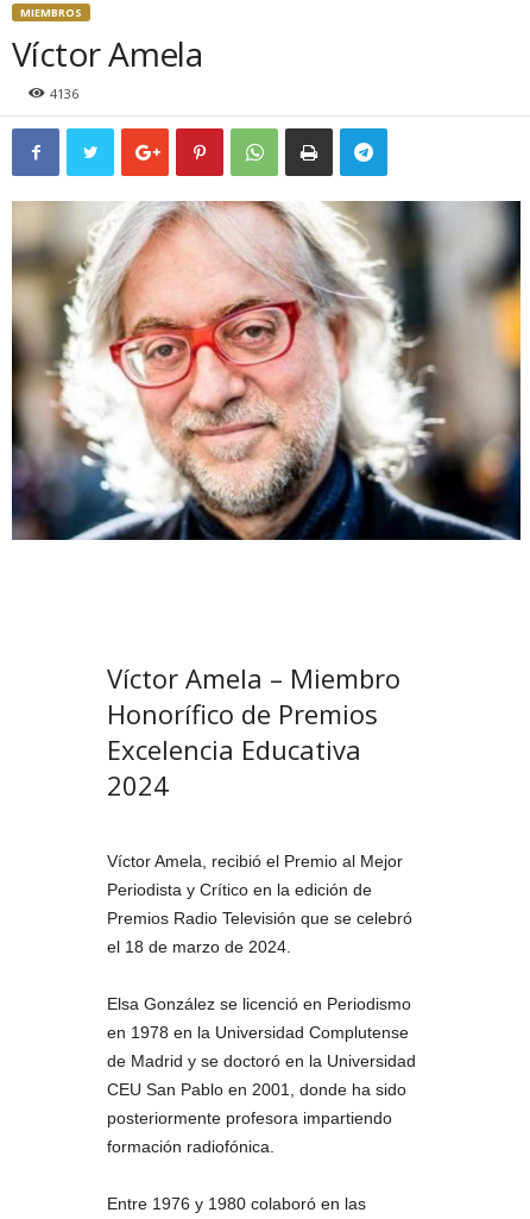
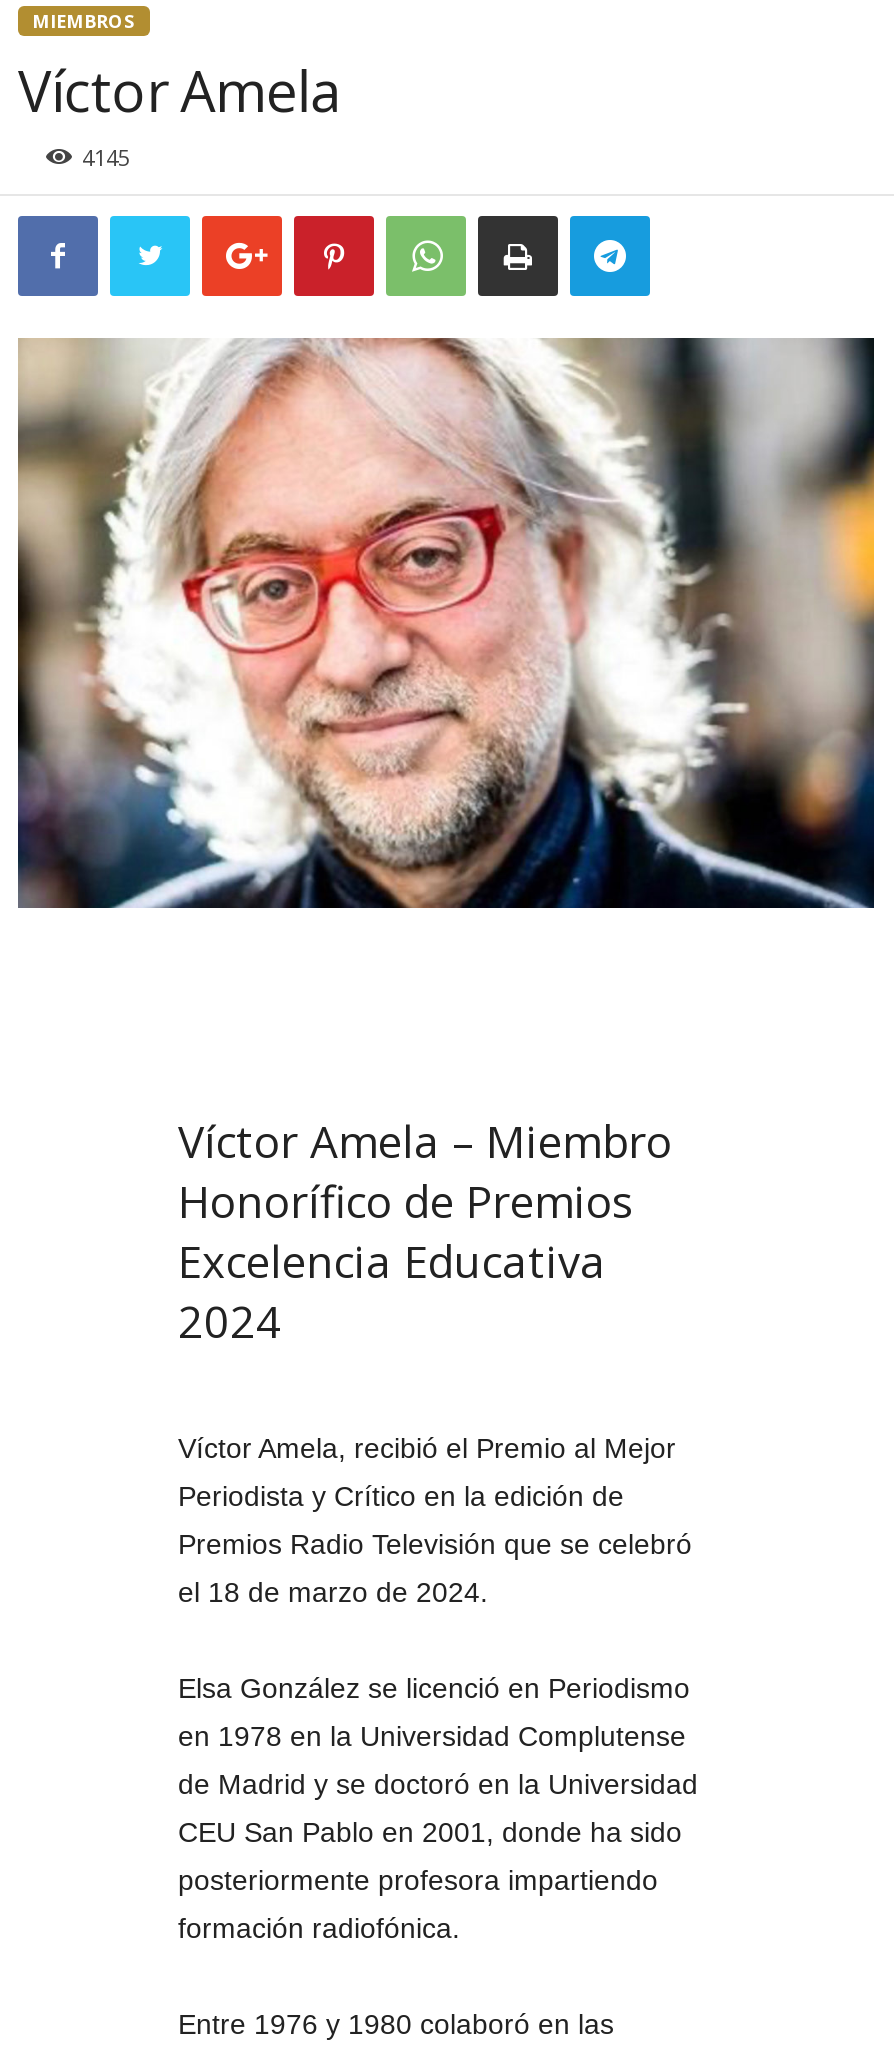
[50,84,78,102] 4136 -> [82,142,130,172] 4145

